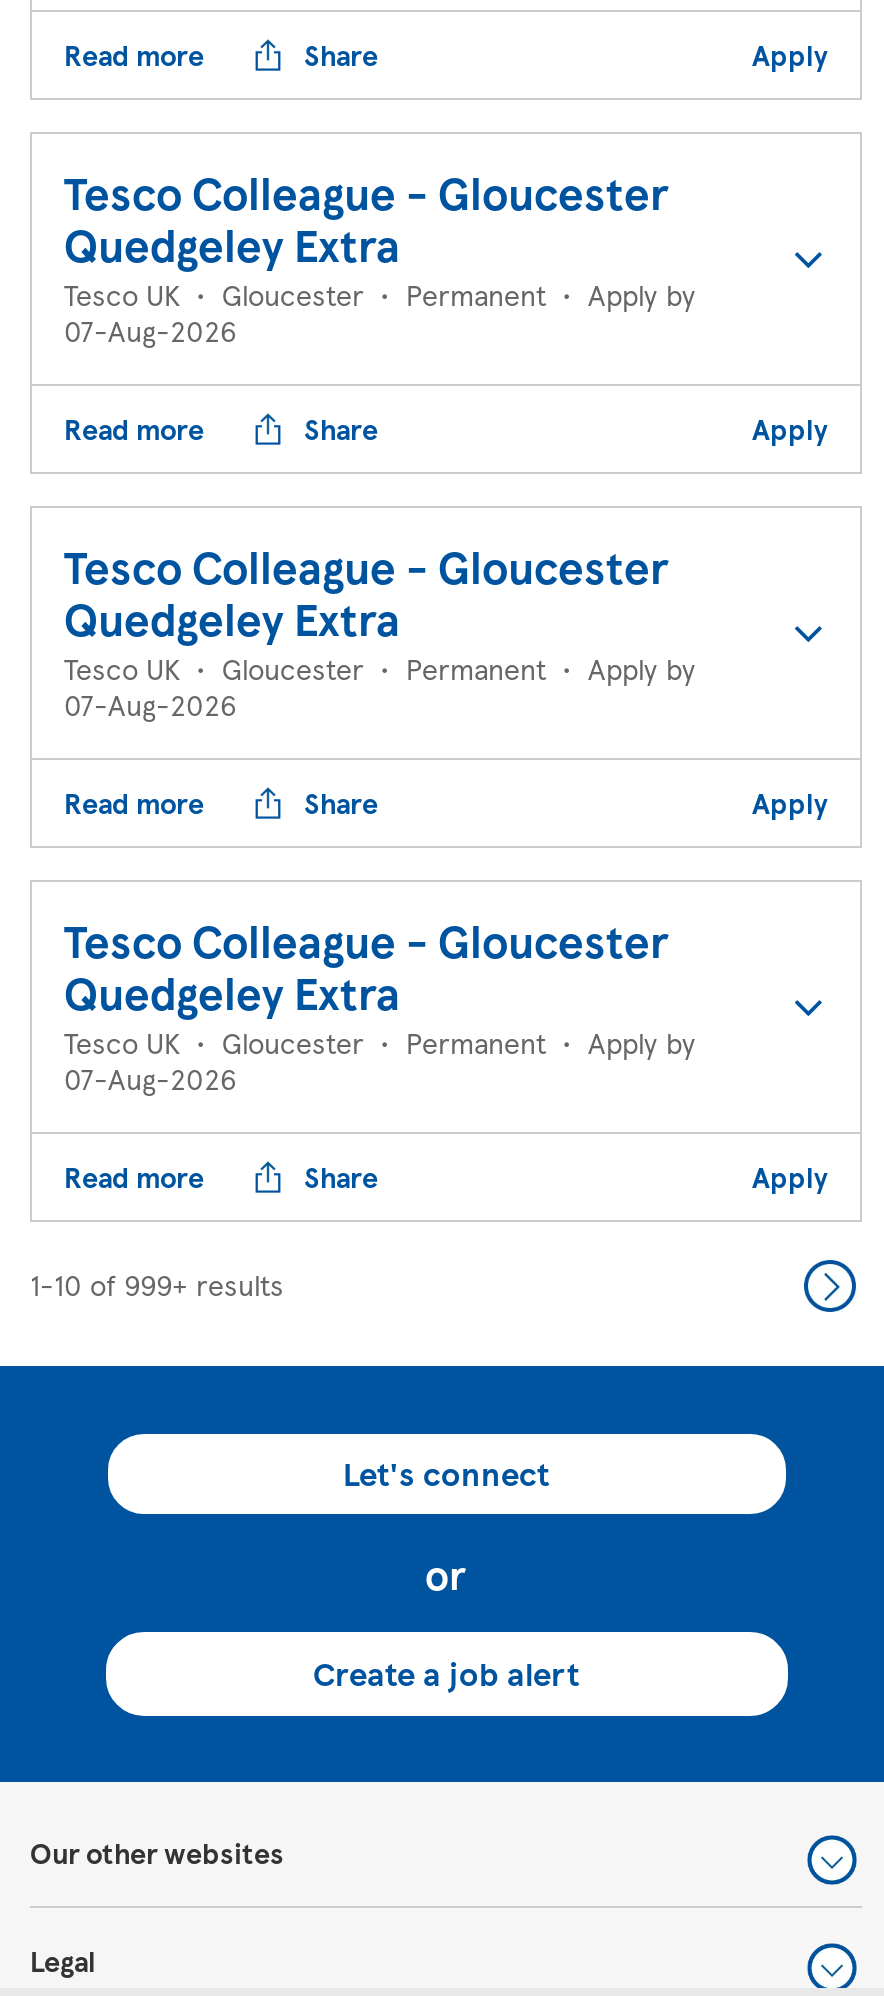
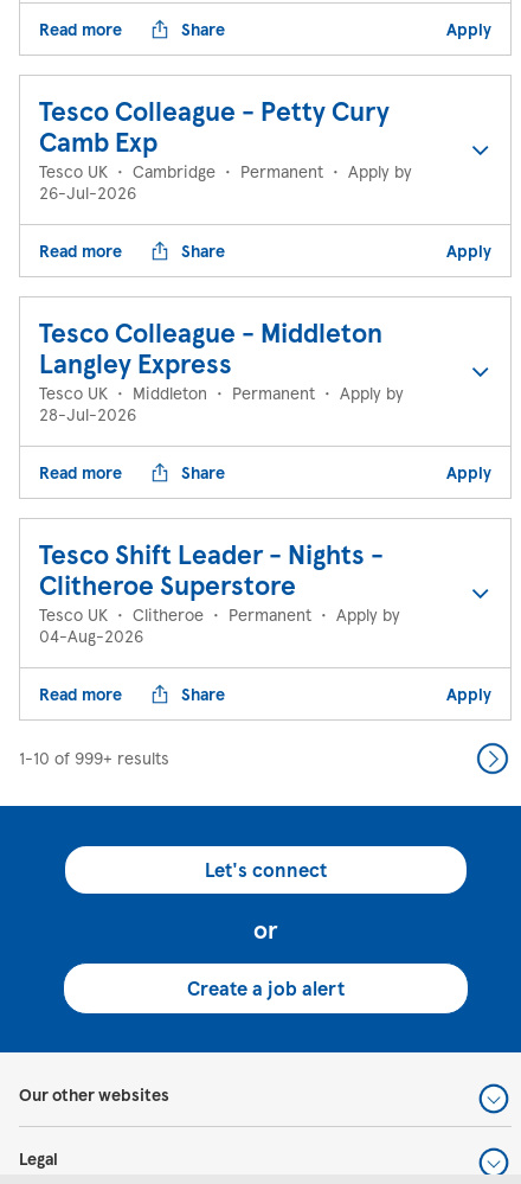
[64,166,696,348] Tesco Colleague - Gloucester | Quedgeley Extra | Tesco UK • Gloucester • Permanent • Apply by | 07-Aug-2026 -> [39,95,412,203] Tesco Colleague - Petty Cury | Camb Exp | Tesco UK • Cambridge • Permanent • Apply by | 26-Jul-2026
[64,540,696,722] Tesco Colleague - Gloucester | Quedgeley Extra | Tesco UK • Gloucester • Permanent • Apply by | 07-Aug-2026 -> [39,316,404,424] Tesco Colleague - Middleton | Langley Express | Tesco UK • Middleton • Permanent • Apply by | 28-Jul-2026
[64,914,696,1096] Tesco Colleague - Gloucester | Quedgeley Extra | Tesco UK • Gloucester • Permanent • Apply by | 07-Aug-2026 -> [39,538,400,646] Tesco Shift Leader - Nights - | Clitheroe Superstore | Tesco UK • Clitheroe • Permanent • Apply by | 04-Aug-2026

